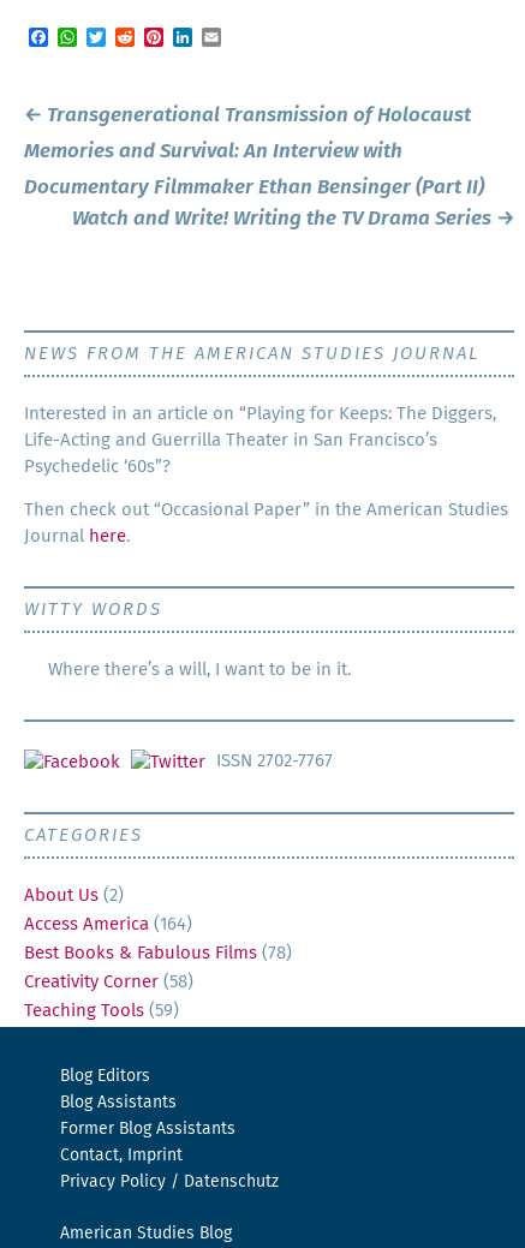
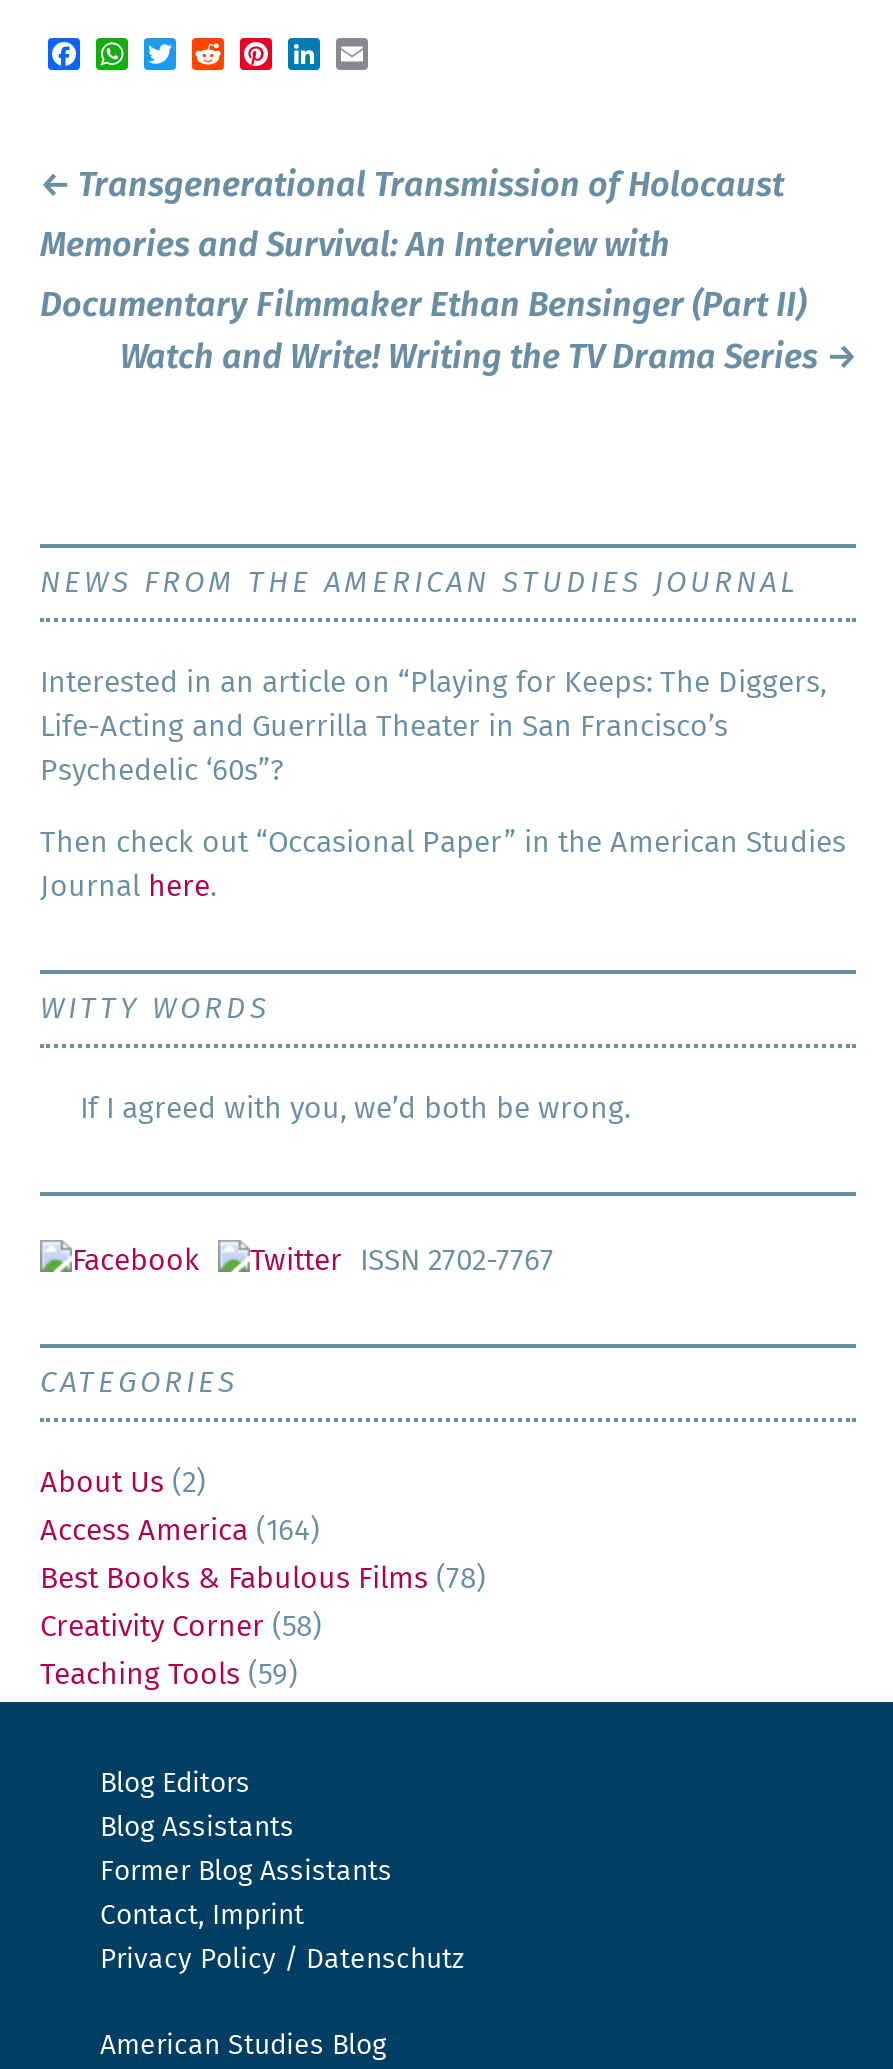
[48,661,351,679] Where there’s a will, I want to be in it. -> [80,1094,630,1124] If I agreed with you, we’d both be wrong.

